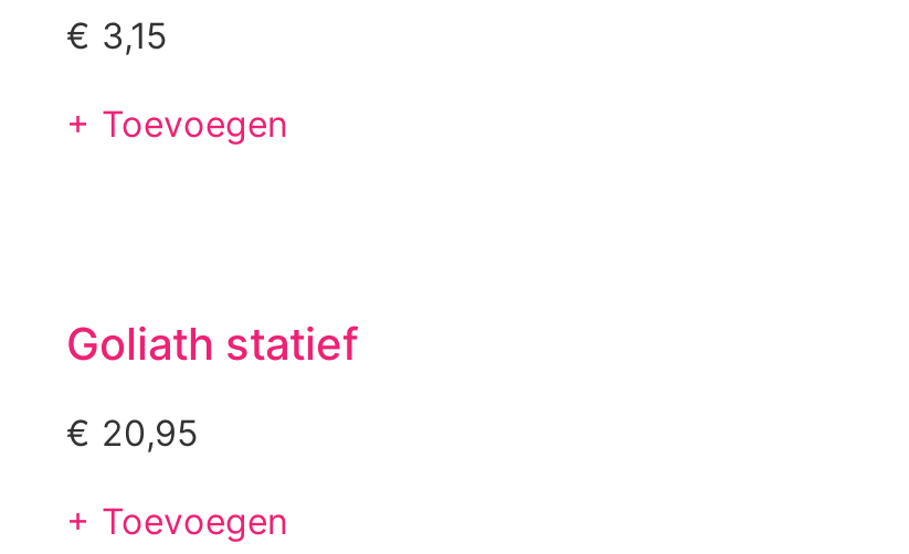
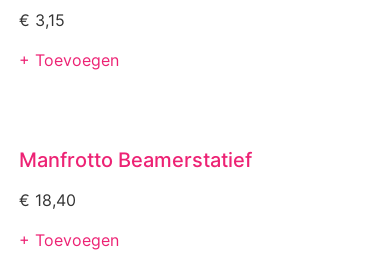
[66,317,358,370] Goliath statief -> [19,148,252,172] Manfrotto Beamerstatief
[66,410,199,454] €20,95 -> [19,190,76,210] €18,40

